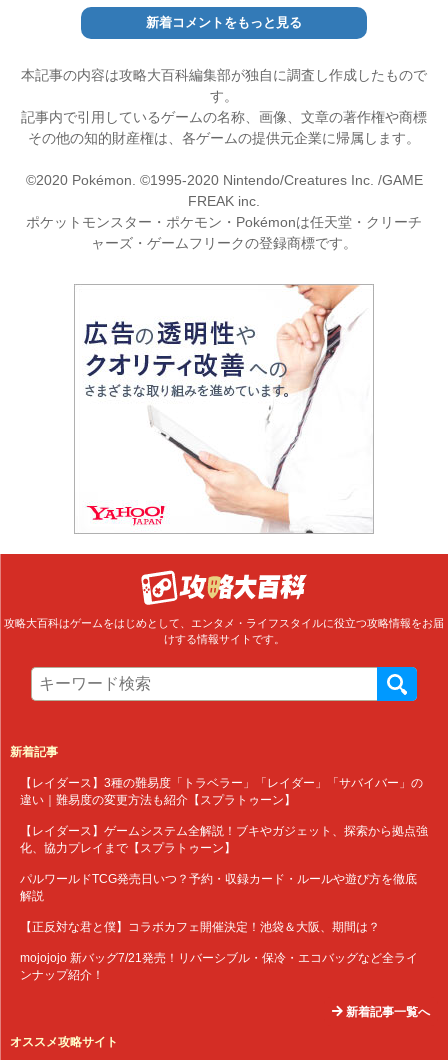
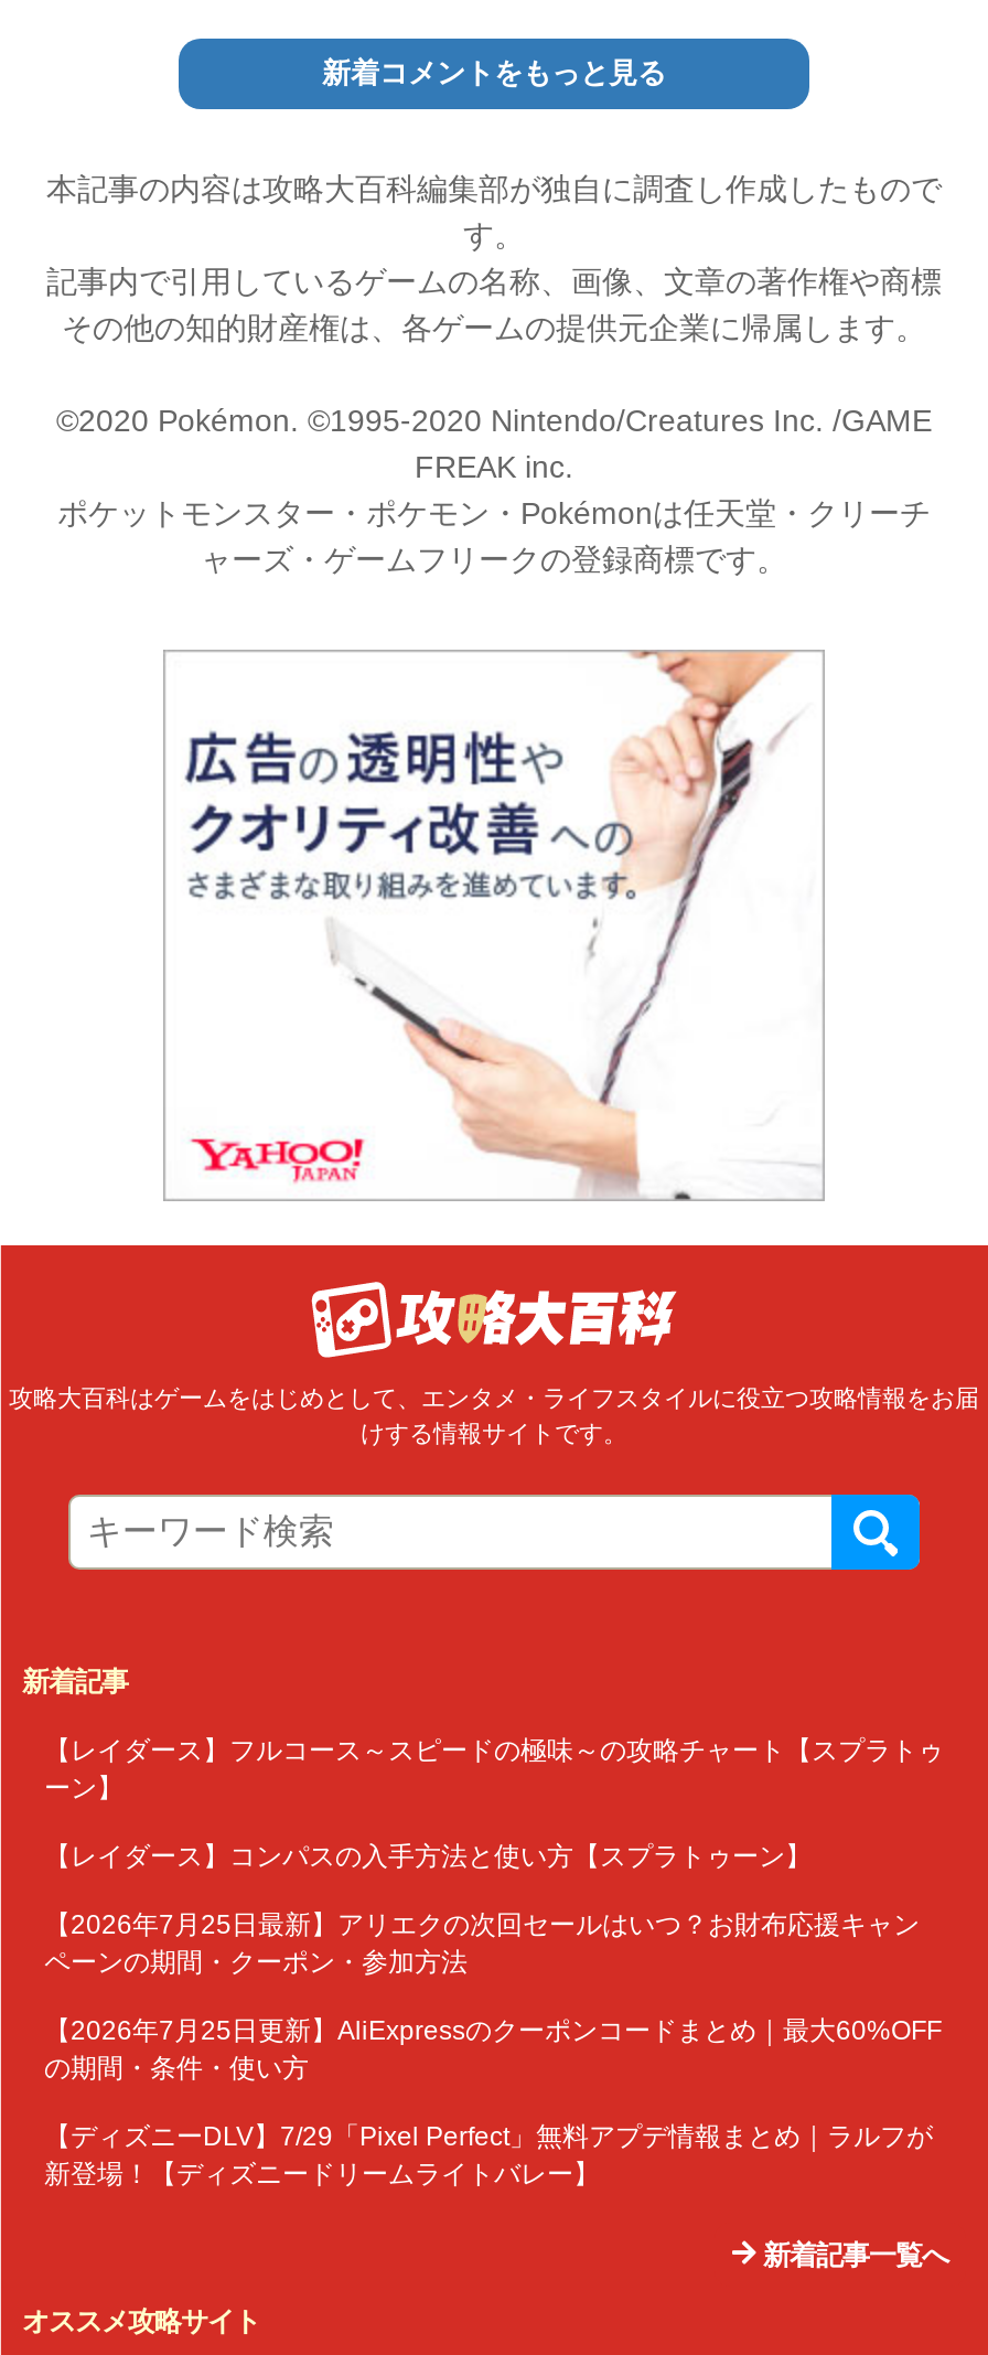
[20,776,423,806] 【レイダース】3種の難易度「トラベラー」「レイダー」「サバイバー」の | 違い｜難易度の変更方法も紹介【スプラトゥーン】 -> [44,1735,944,1801] 【レイダース】フルコース～スピードの極味～の攻略チャート【スプラトゥ | ーン】
[20,824,428,854] 【レイダース】ゲームシステム全解説！ブキやガジェット、探索から拠点強 | 化、協力プレイまで【スプラトゥーン】 -> [44,1841,812,1870] 【レイダース】コンパスの入手方法と使い方【スプラトゥーン】
[20,872,417,902] パルワールドTCG発売日いつ？予約・収録カード・ルールや遊び方を徹底 | 解説 -> [44,1910,920,1976] 【2026年7月25日最新】アリエクの次回セールはいつ？お財布応援キャン | ペーンの期間・クーポン・参加方法
[20,920,380,933] 【正反対な君と僕】コラボカフェ開催決定！池袋＆大阪、期間は？ -> [44,2015,942,2082] 【2026年7月25日更新】AliExpressのクーポンコードまとめ｜最大60%OFF | の期間・条件・使い方
[20,951,418,981] mojojojo 新バッグ7/21発売！リバーシブル・保冷・エコバッグなど全ライ | ンナップ紹介！ -> [44,2121,933,2188] 【ディズニーDLV】7/29「Pixel Perfect」無料アプデ情報まとめ｜ラルフが | 新登場！【ディズニードリームライトバレー】

